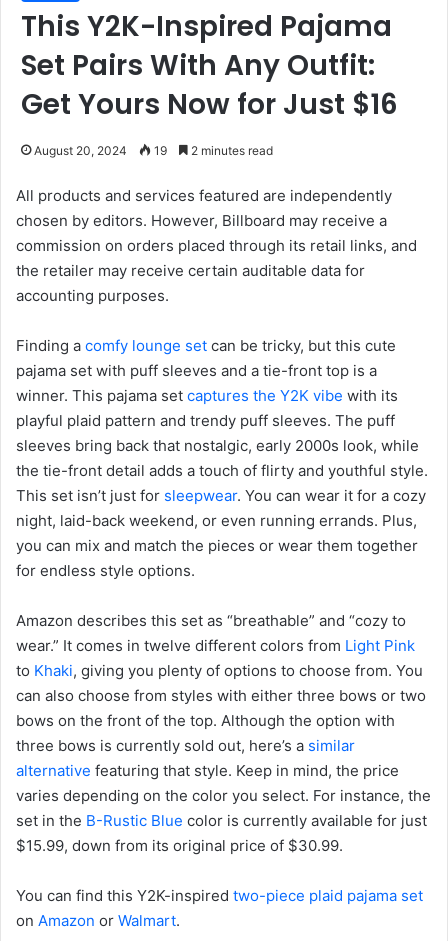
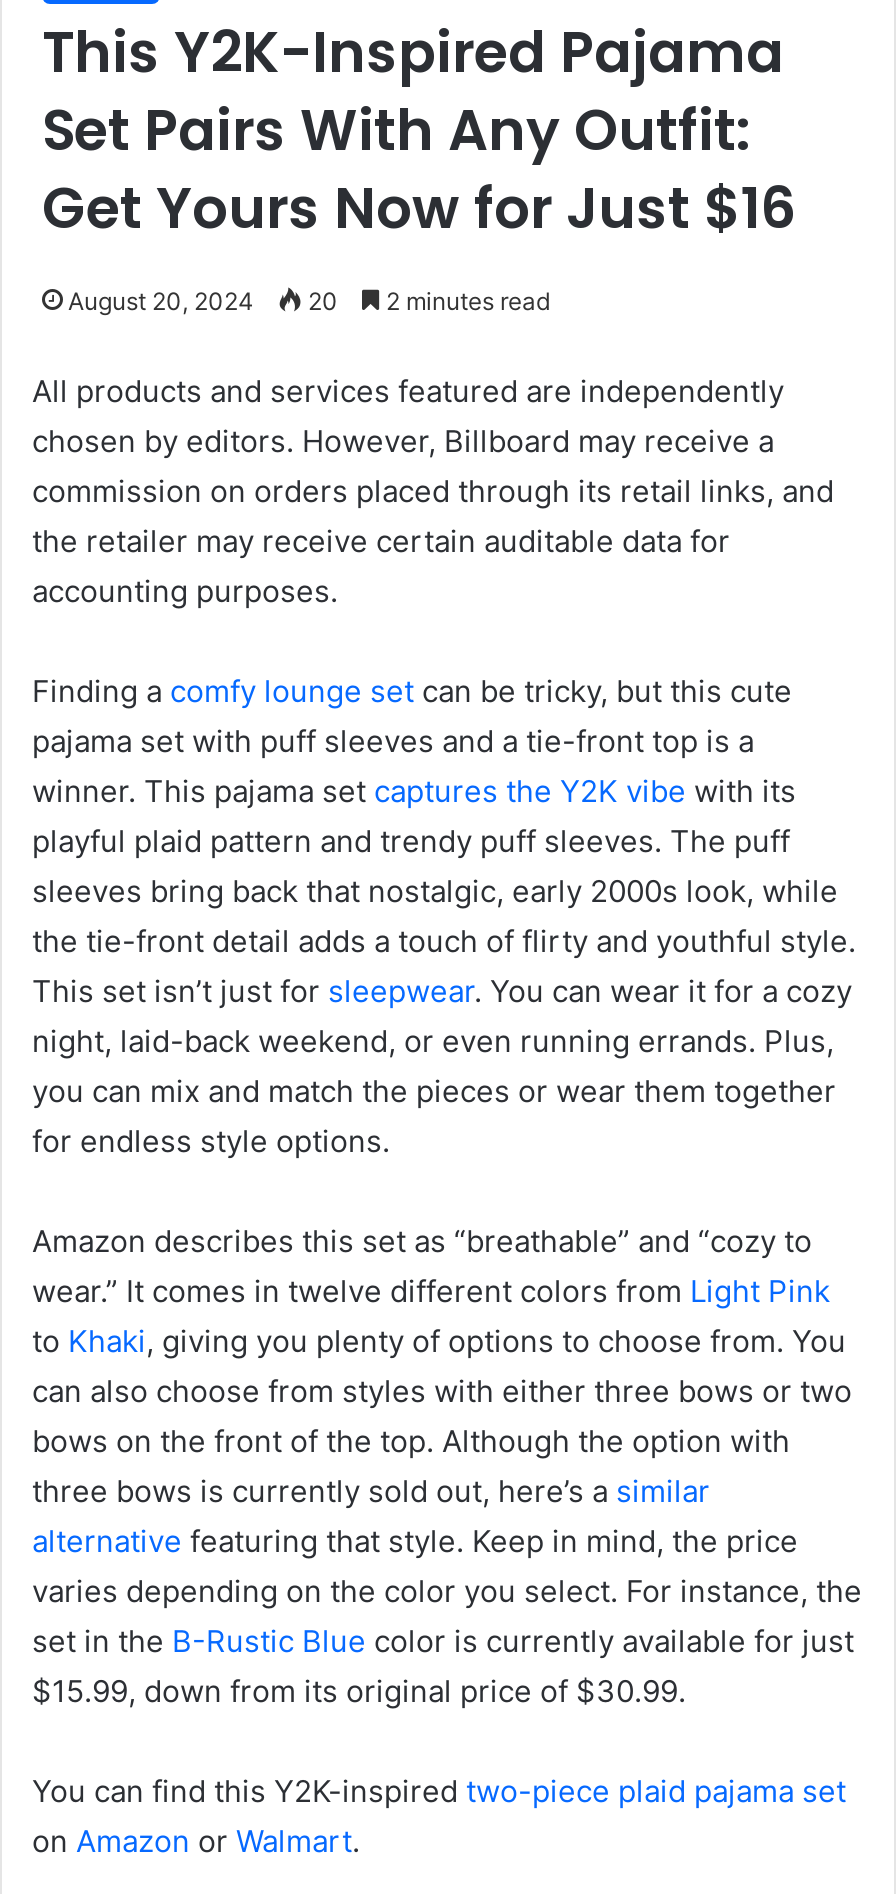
[34,143,273,158] August 20, 2024 19 2 minutes read -> [68,286,550,316] August 20, 2024 20 2 minutes read

